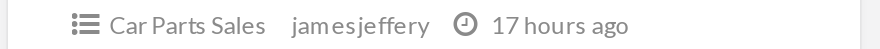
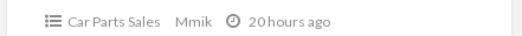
[291,10,629,40] jamesjeffery | 17 hours ago -> [175,13,330,30] Mmik | 20 hours ago

